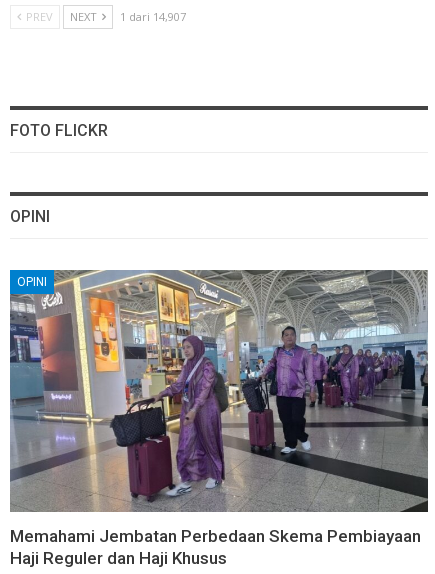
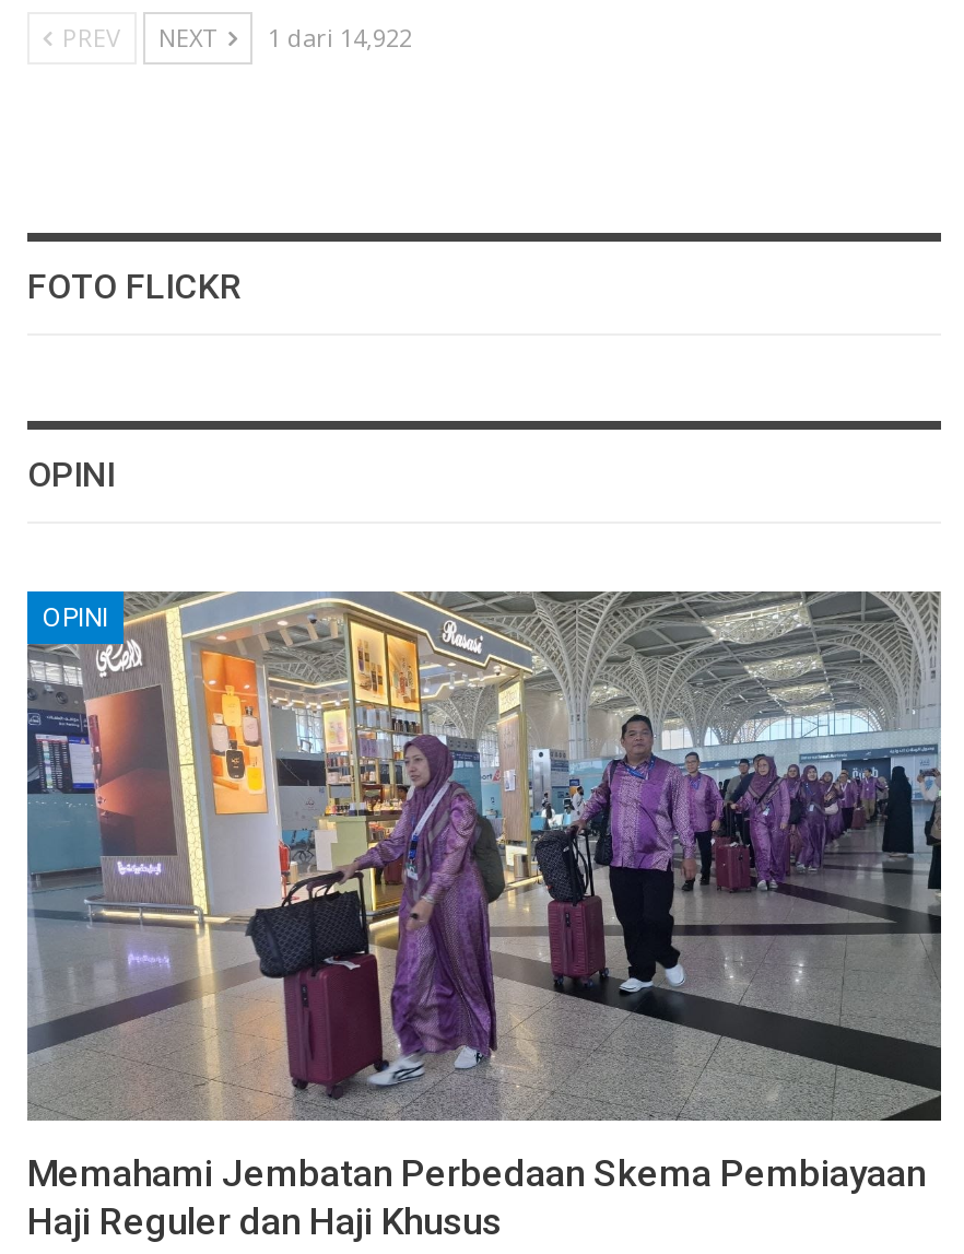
[23,9,186,24] PREV NEXT 1 dari 14,907 -> [56,21,412,54] PREV NEXT 1 dari 14,922

